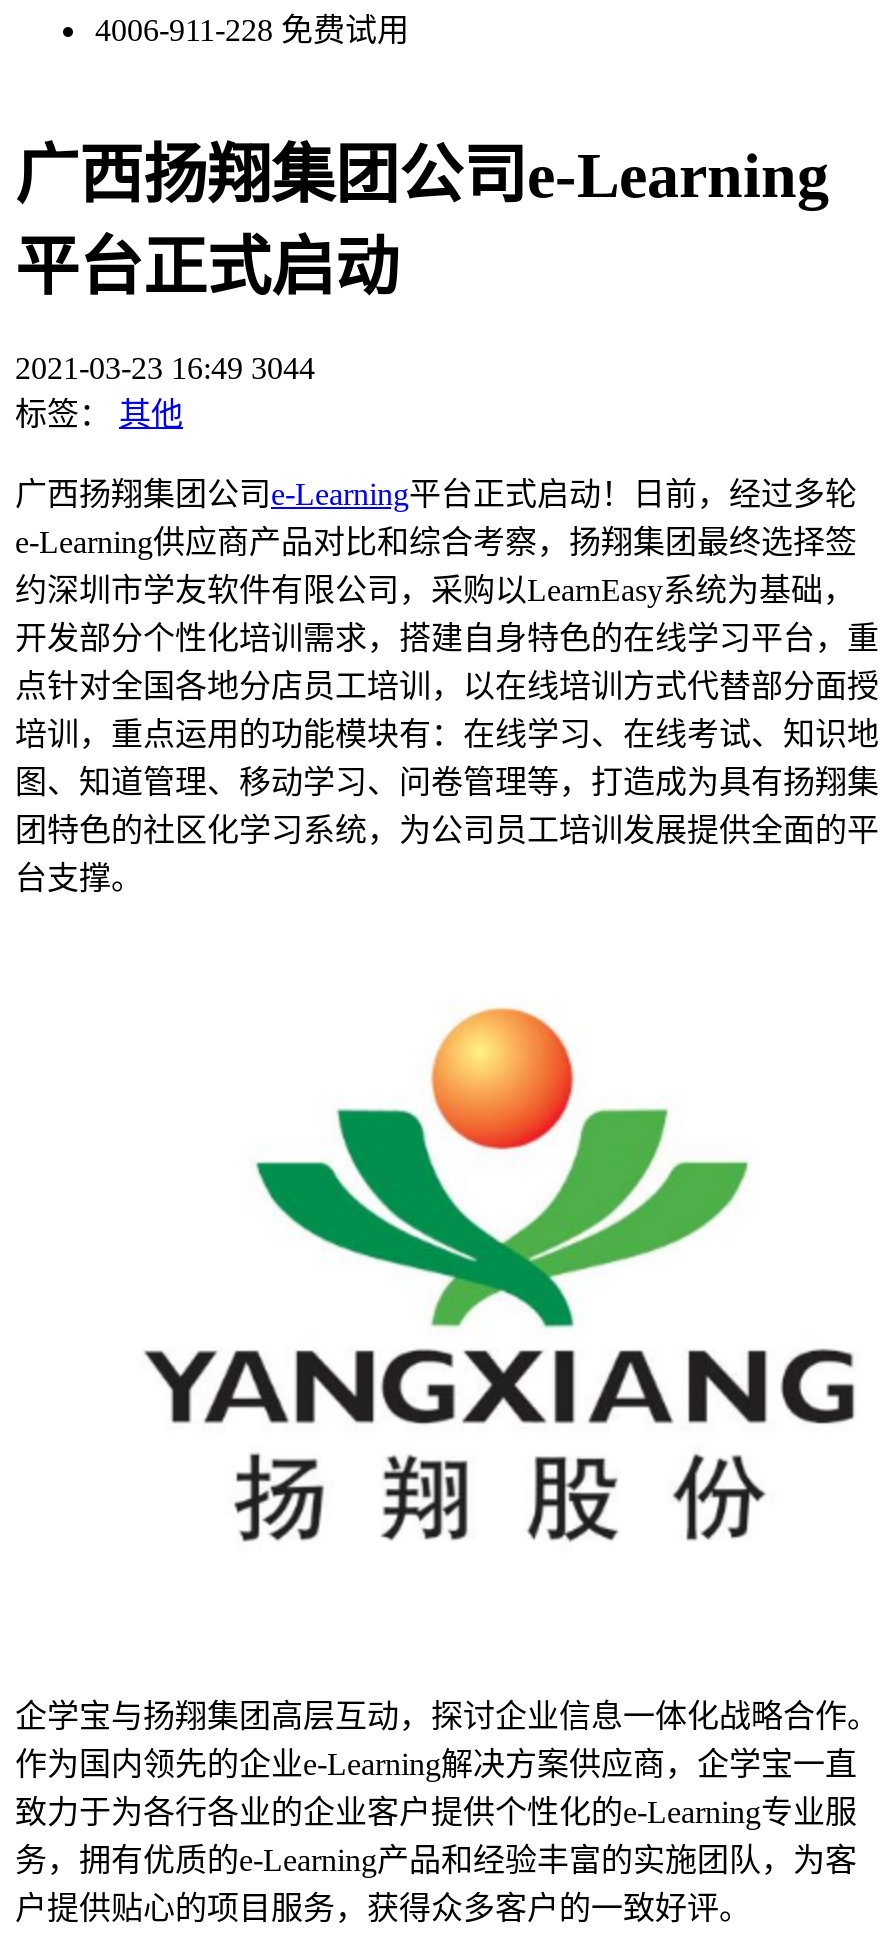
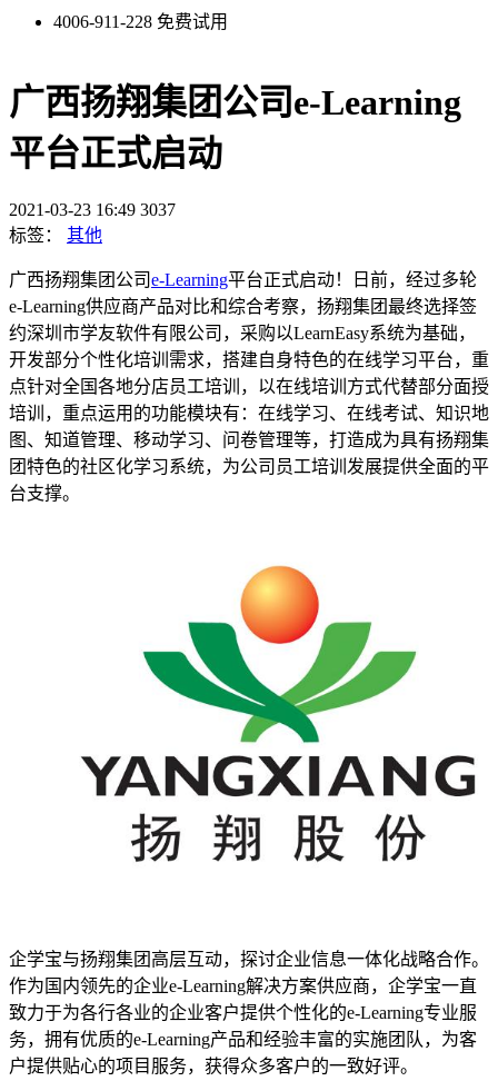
[15,351,315,385] 2021-03-23 16:49 3044 -> [9,200,176,219] 2021-03-23 16:49 3037

